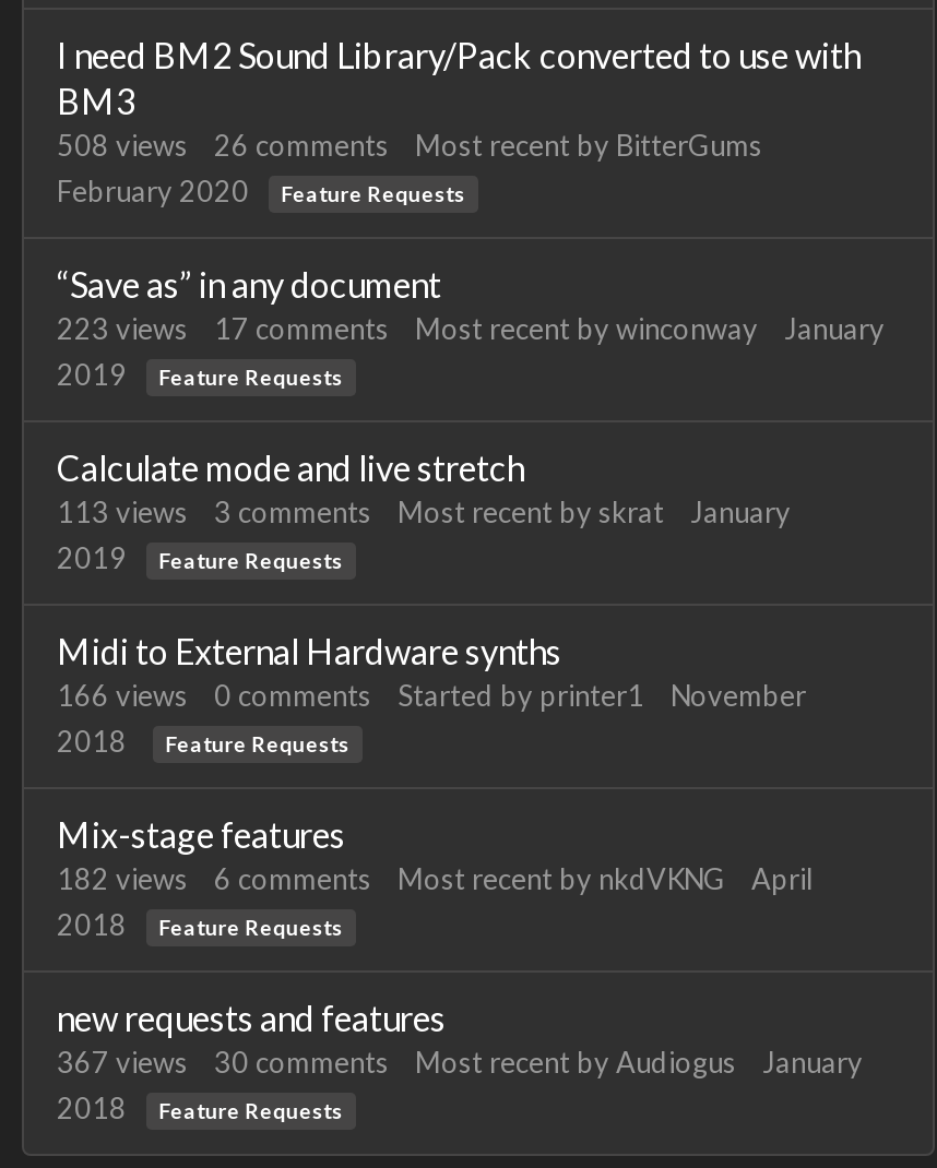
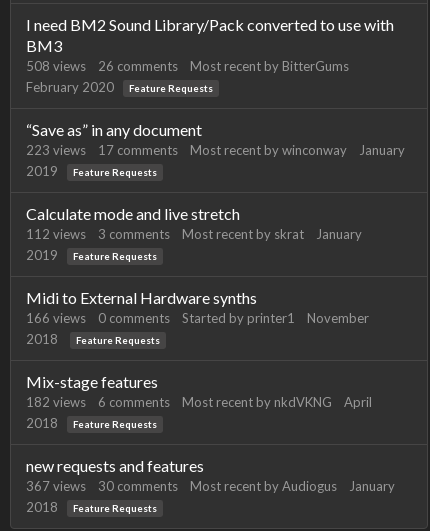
[57,494,791,529] 113 views 3 comments Most recent by skrat January -> [26,226,362,242] 112 views 3 comments Most recent by skrat January

